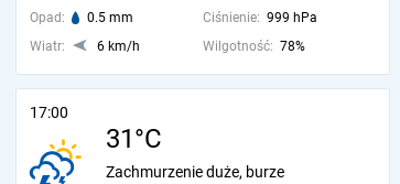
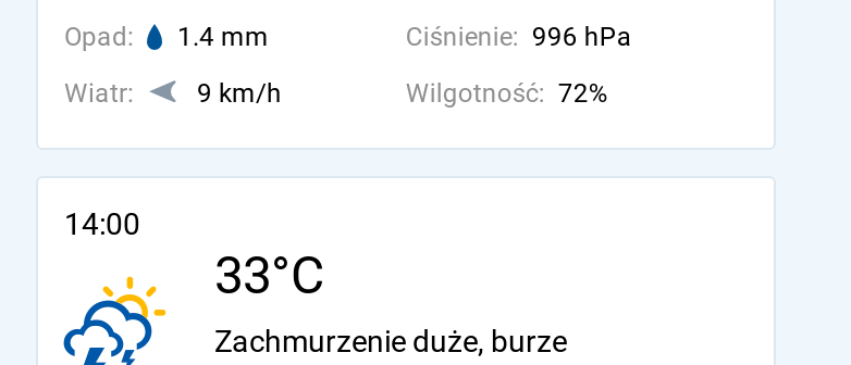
[30,10,133,25] Opad: 0.5 mm -> [64,22,269,52] Opad: 1.4 mm
[203,10,317,25] Ciśnienie: 999 hPa -> [406,22,632,52] Ciśnienie: 996 hPa
[97,39,305,54] 6 km/h | Wilgotność: 78% -> [197,78,608,109] 9 km/h | Wilgotność: 72%
[30,104,162,154] 17:00 | 31°C -> [64,206,325,306] 14:00 | 33°C

